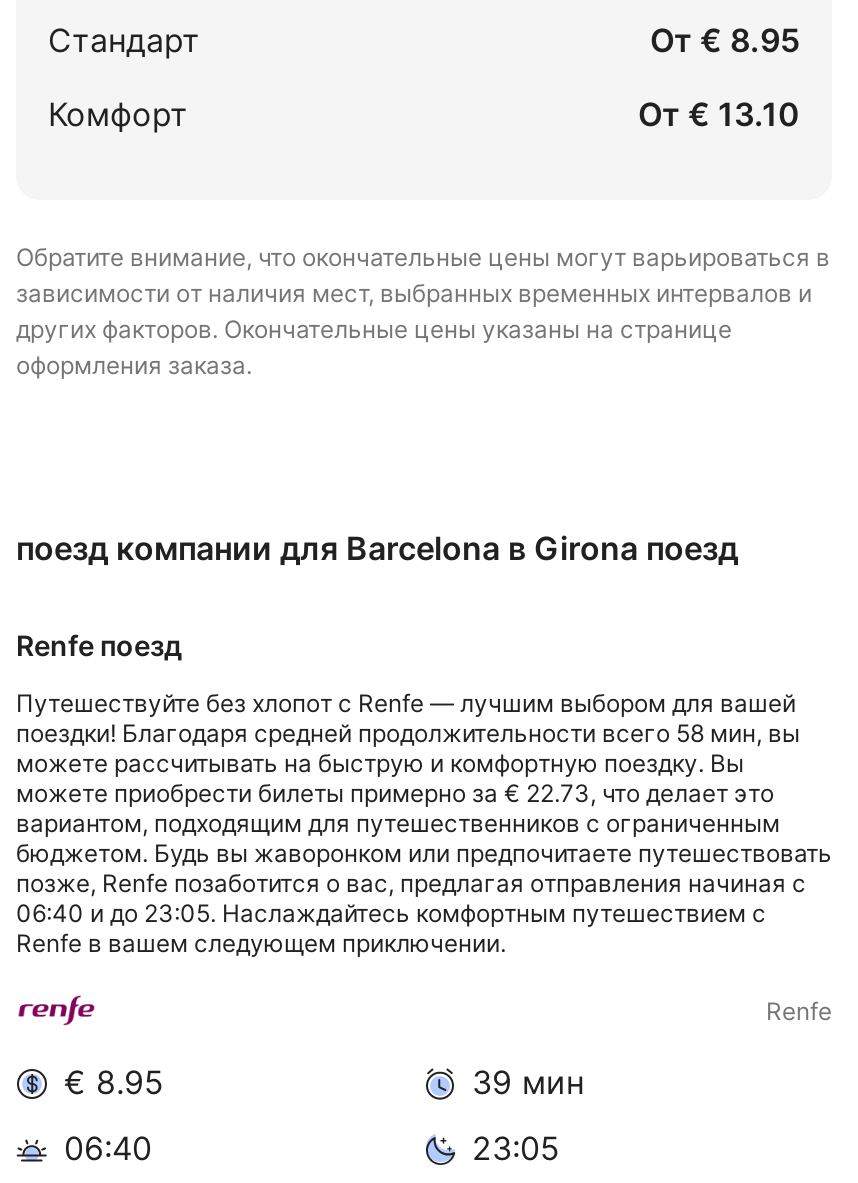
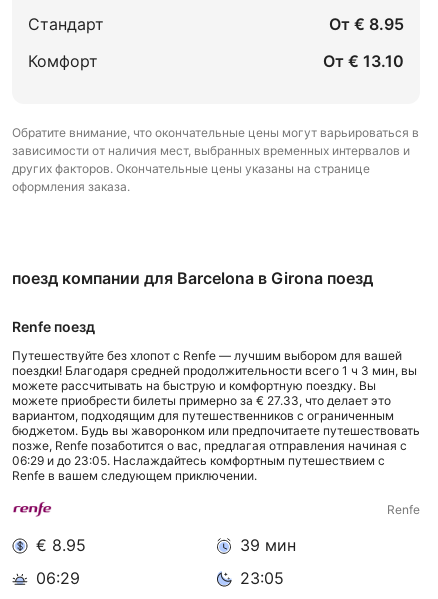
[16,718,800,748] поездки! Благодаря средней продолжительности всего 58 мин, вы -> [12,363,417,378] поездки! Благодаря средней продолжительности всего 1 ч 3 мин, вы
[16,778,774,808] можете приобрести билеты примерно за € 22.73, что делает это -> [12,393,391,408] можете приобрести билеты примерно за € 27.33, что делает это
[16,898,766,928] 06:40 и до 23:05. Наслаждайтесь комфортным путешествием с -> [12,453,385,468] 06:29 и до 23:05. Наслаждайтесь комфортным путешествием с
[64,1128,152,1168] 06:40 -> [36,568,80,588] 06:29

